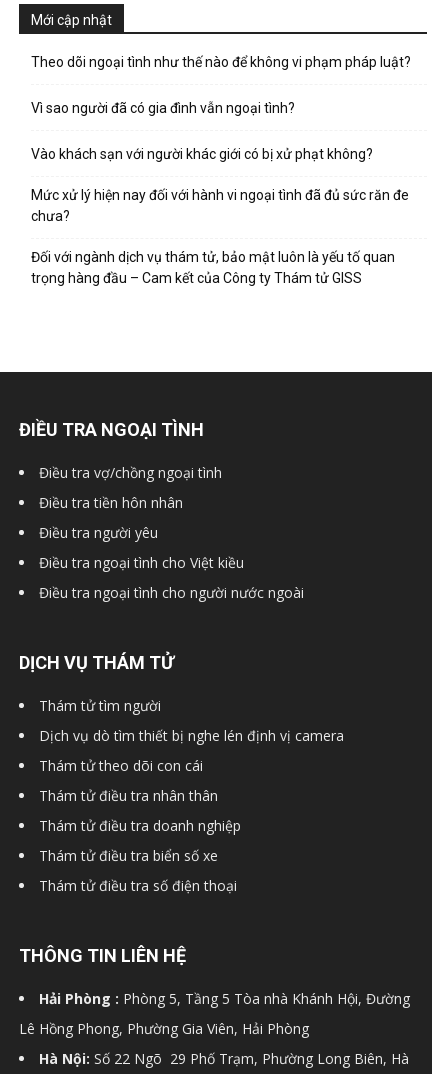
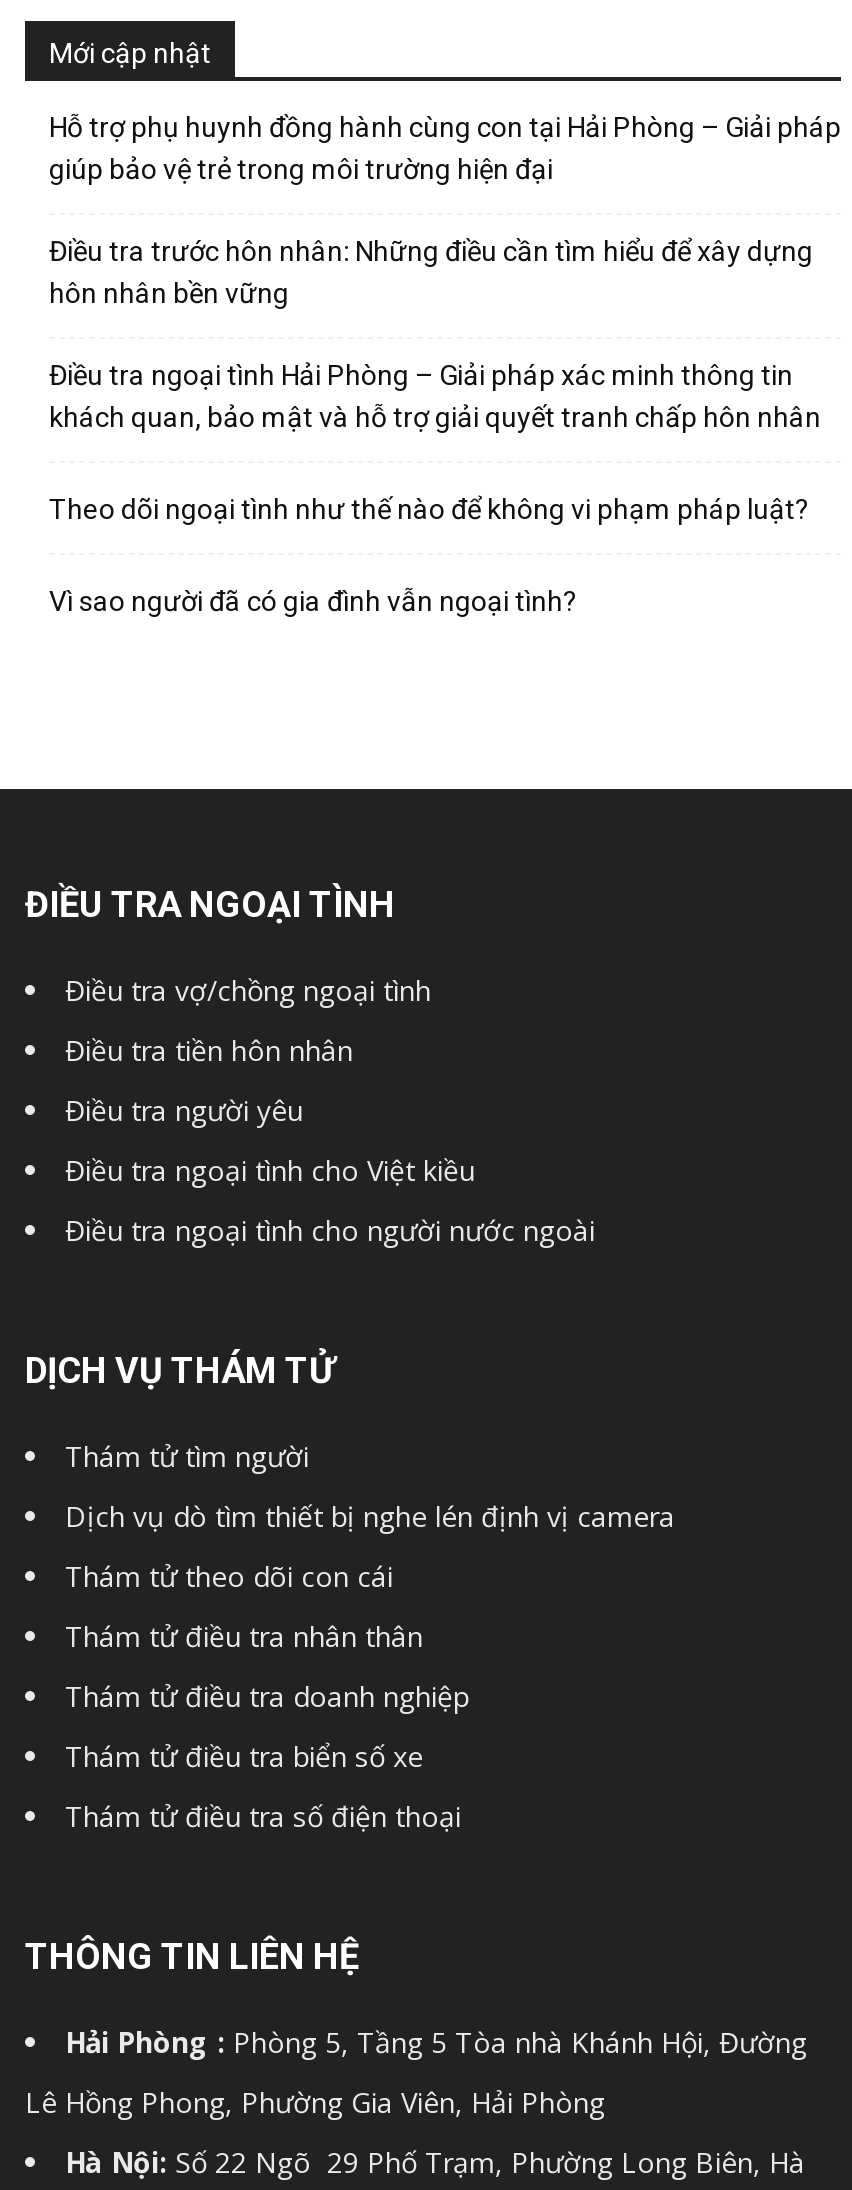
none -> [49,112,841,434] Hỗ trợ phụ huynh đồng hành cùng con tại Hải Phòng – Giải pháp | giúp bảo vệ trẻ trong môi trường hiện đại | Điều tra trước hôn nhân: Những điều cần tìm hiểu để xây dựng | hôn nhân bền vững | Điều tra ngoại tình Hải Phòng – Giải pháp xác minh thông tin | khách quan, bảo mật và hỗ trợ giải quyết tranh chấp hôn nhân
moved [31,54,411,116] -> [49,494,809,618]: Theo dõi ngoại tình như thế nào để không vi phạm pháp luật? | Vì sao người đã có gia đình vẫn ngoại tình?
[31,146,409,286] Vào khách sạn với người khác giới có bị xử phạt không? | Mức xử lý hiện nay đối với hành vi ngoại tình đã đủ sức răn đe | chưa? | Đối với ngành dịch vụ thám tử, bảo mật luôn là yếu tố quan | trọng hàng đầu – Cam kết của Công ty Thám tử GISS -> none

